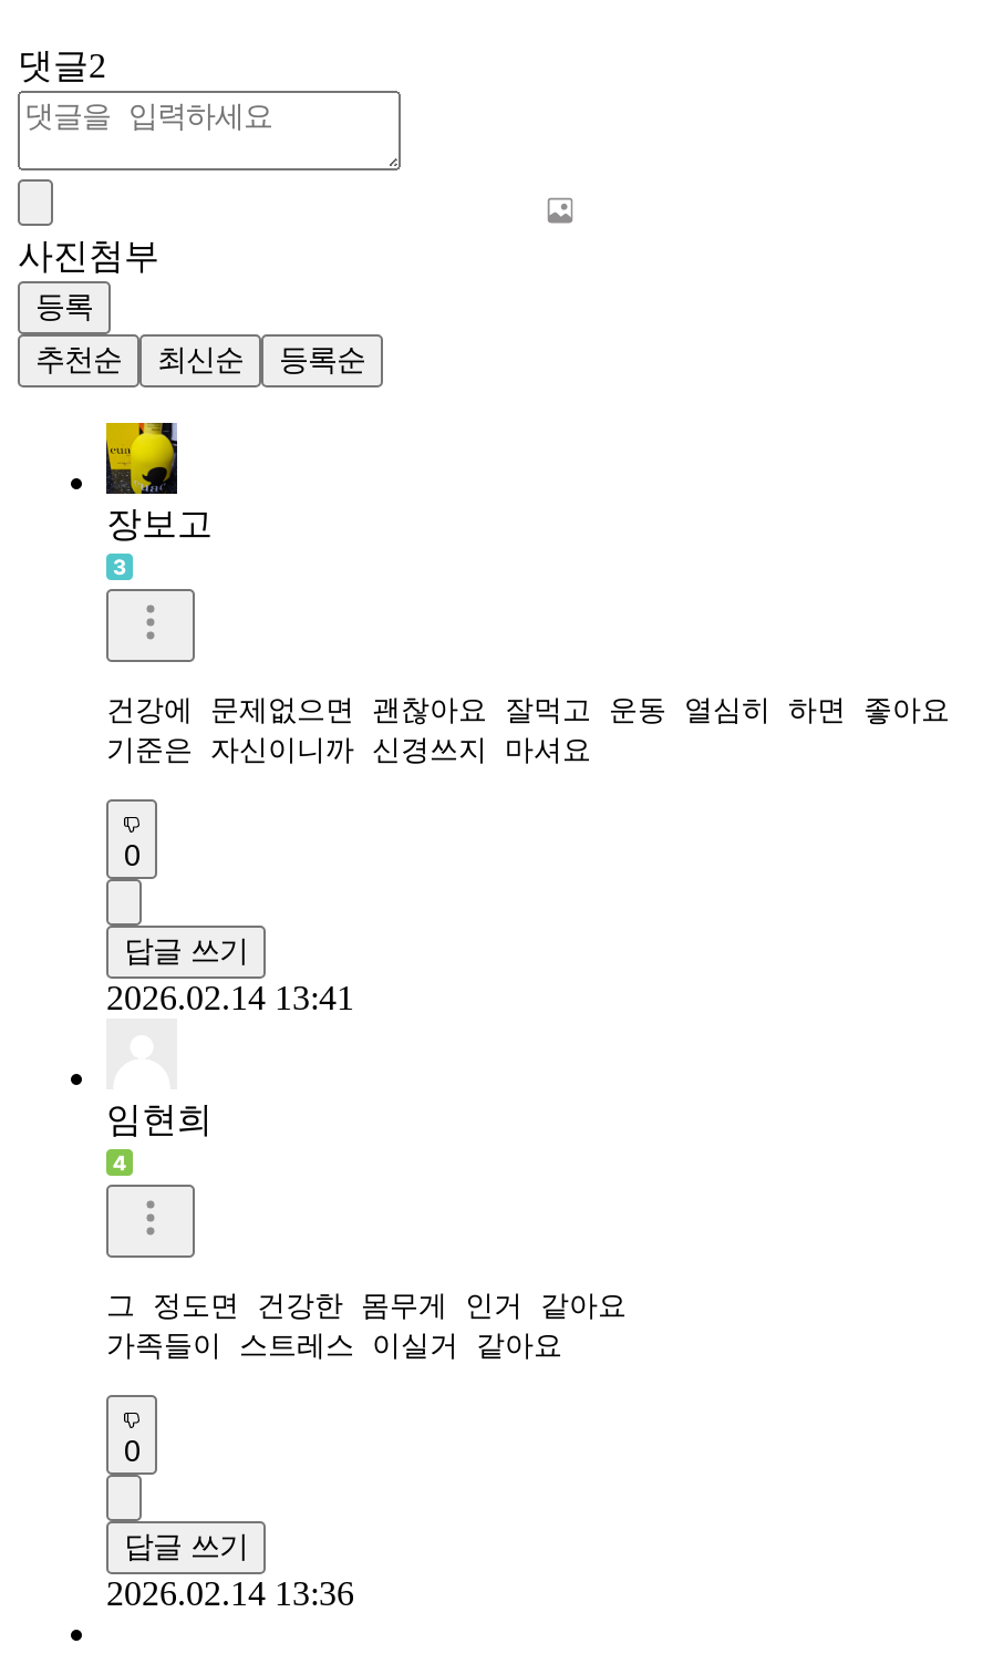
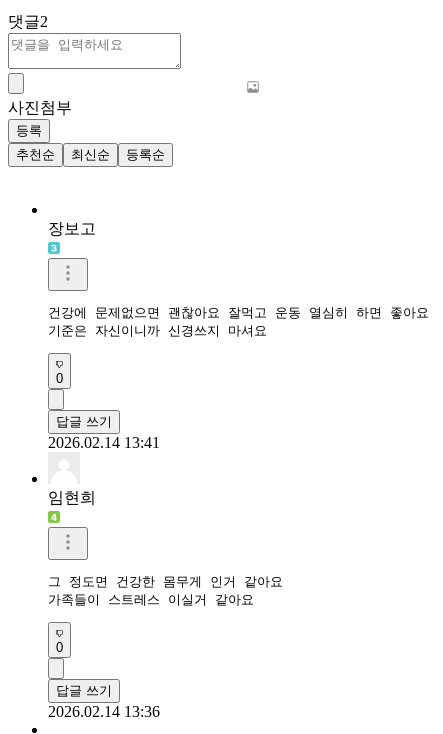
[102,418,179,498] [image] -> none

